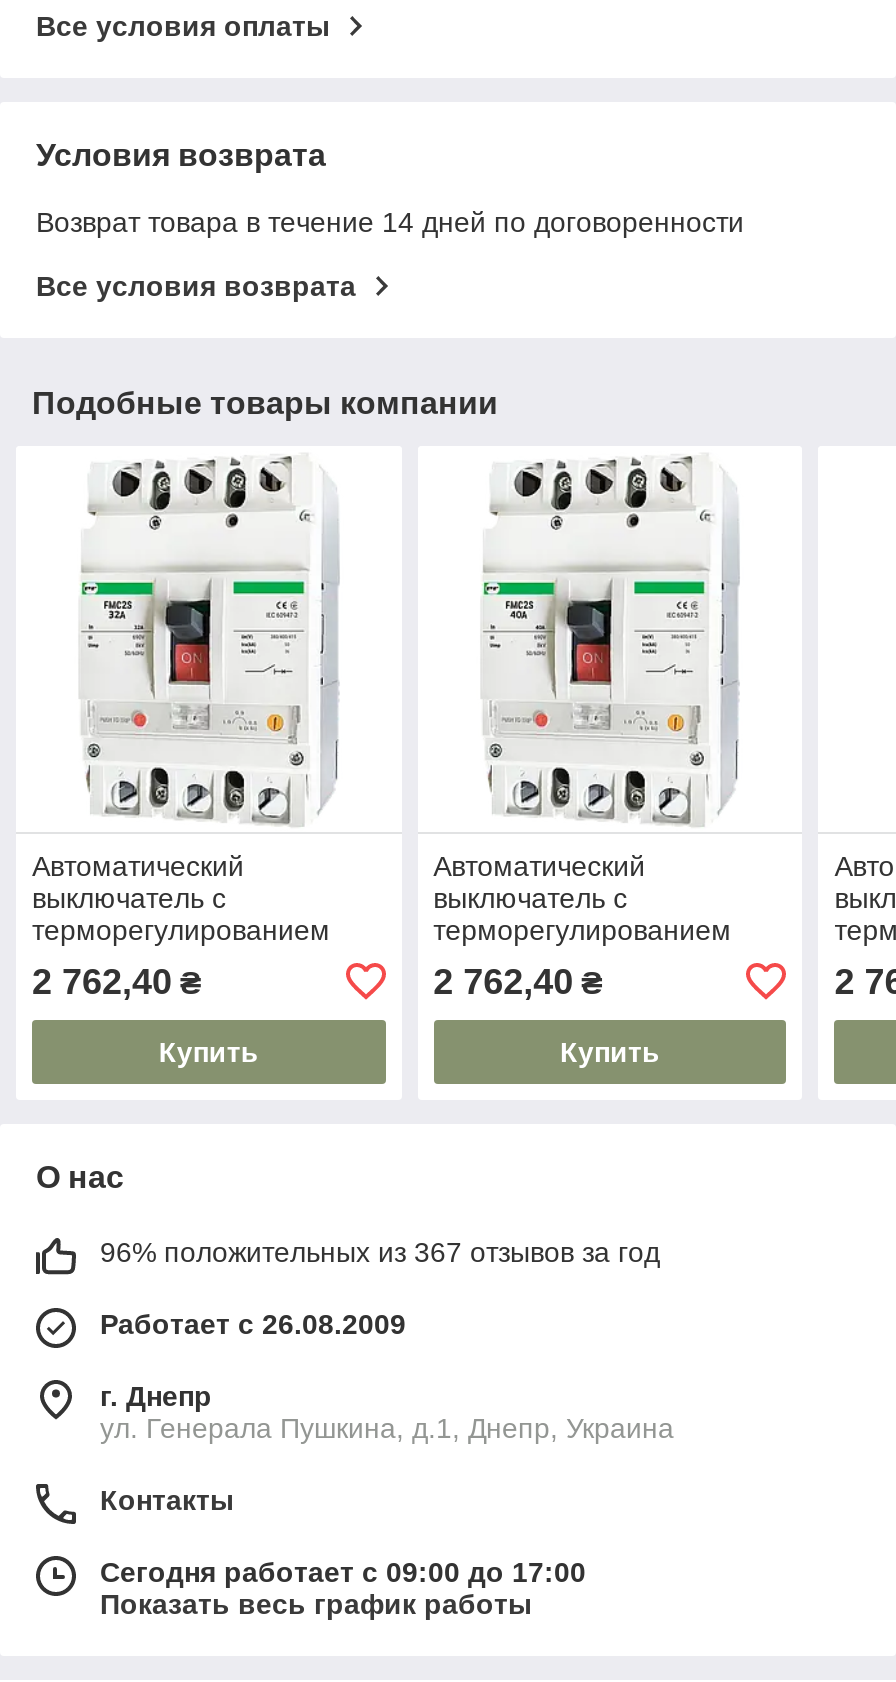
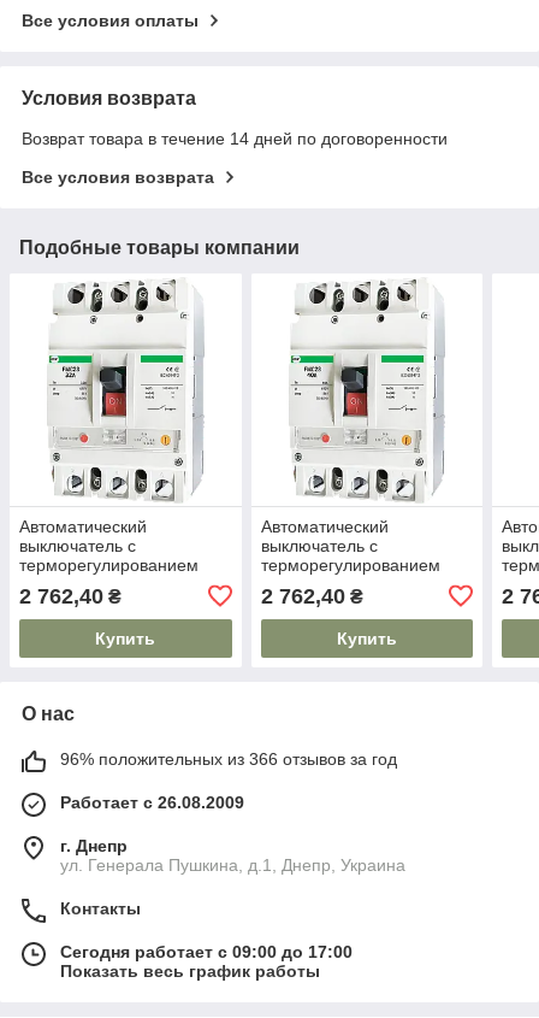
[100,1236,660,1268] 96% положительных из 367 отзывов за год -> [60,749,397,768] 96% положительных из 366 отзывов за год

